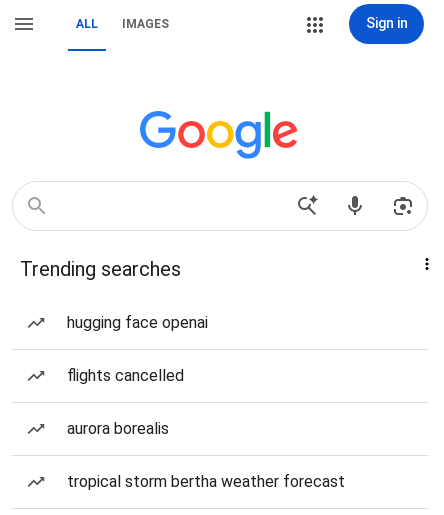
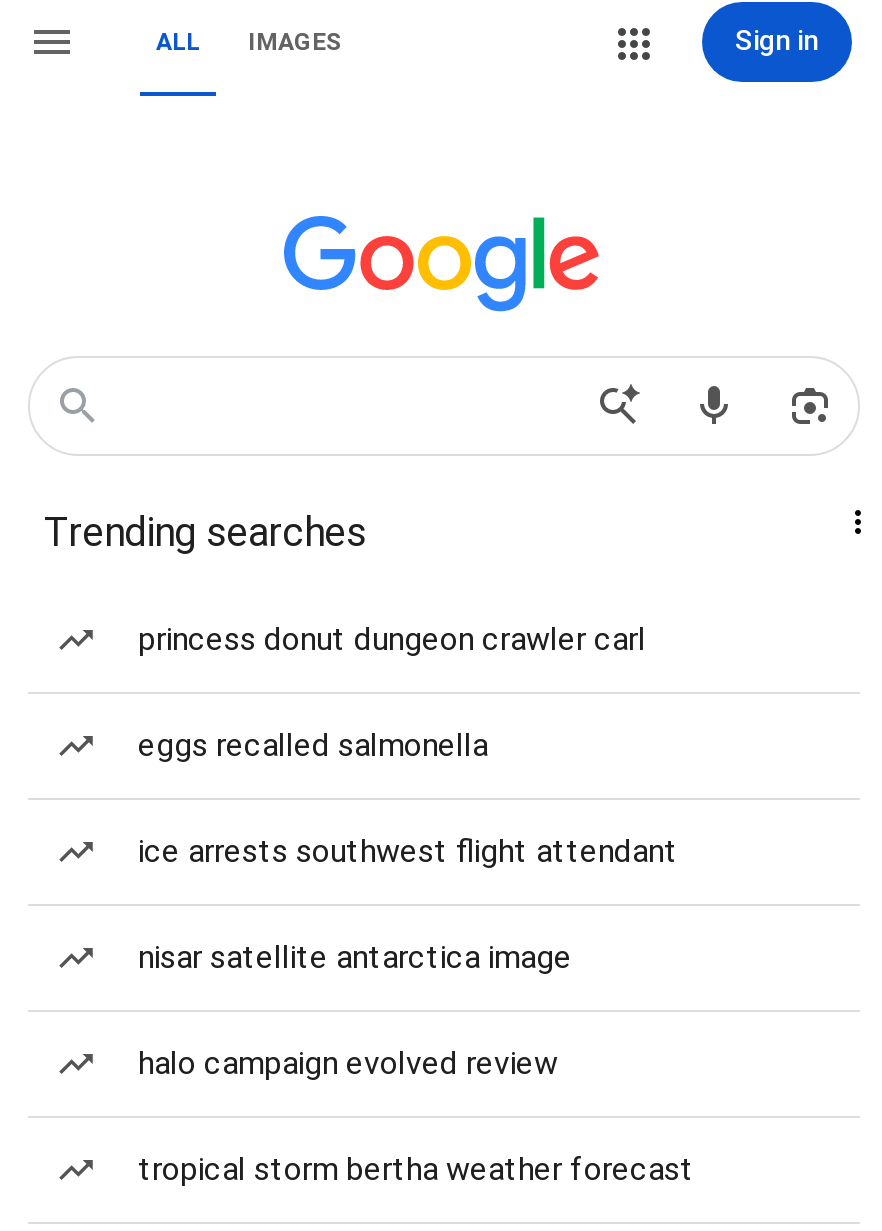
[67,313,208,438] hugging face openai | flights cancelled | aurora borealis -> [138,620,678,1082] princess donut dungeon crawler carl | eggs recalled salmonella | ice arrests southwest flight attendant | nisar satellite antarctica image | halo campaign evolved review

